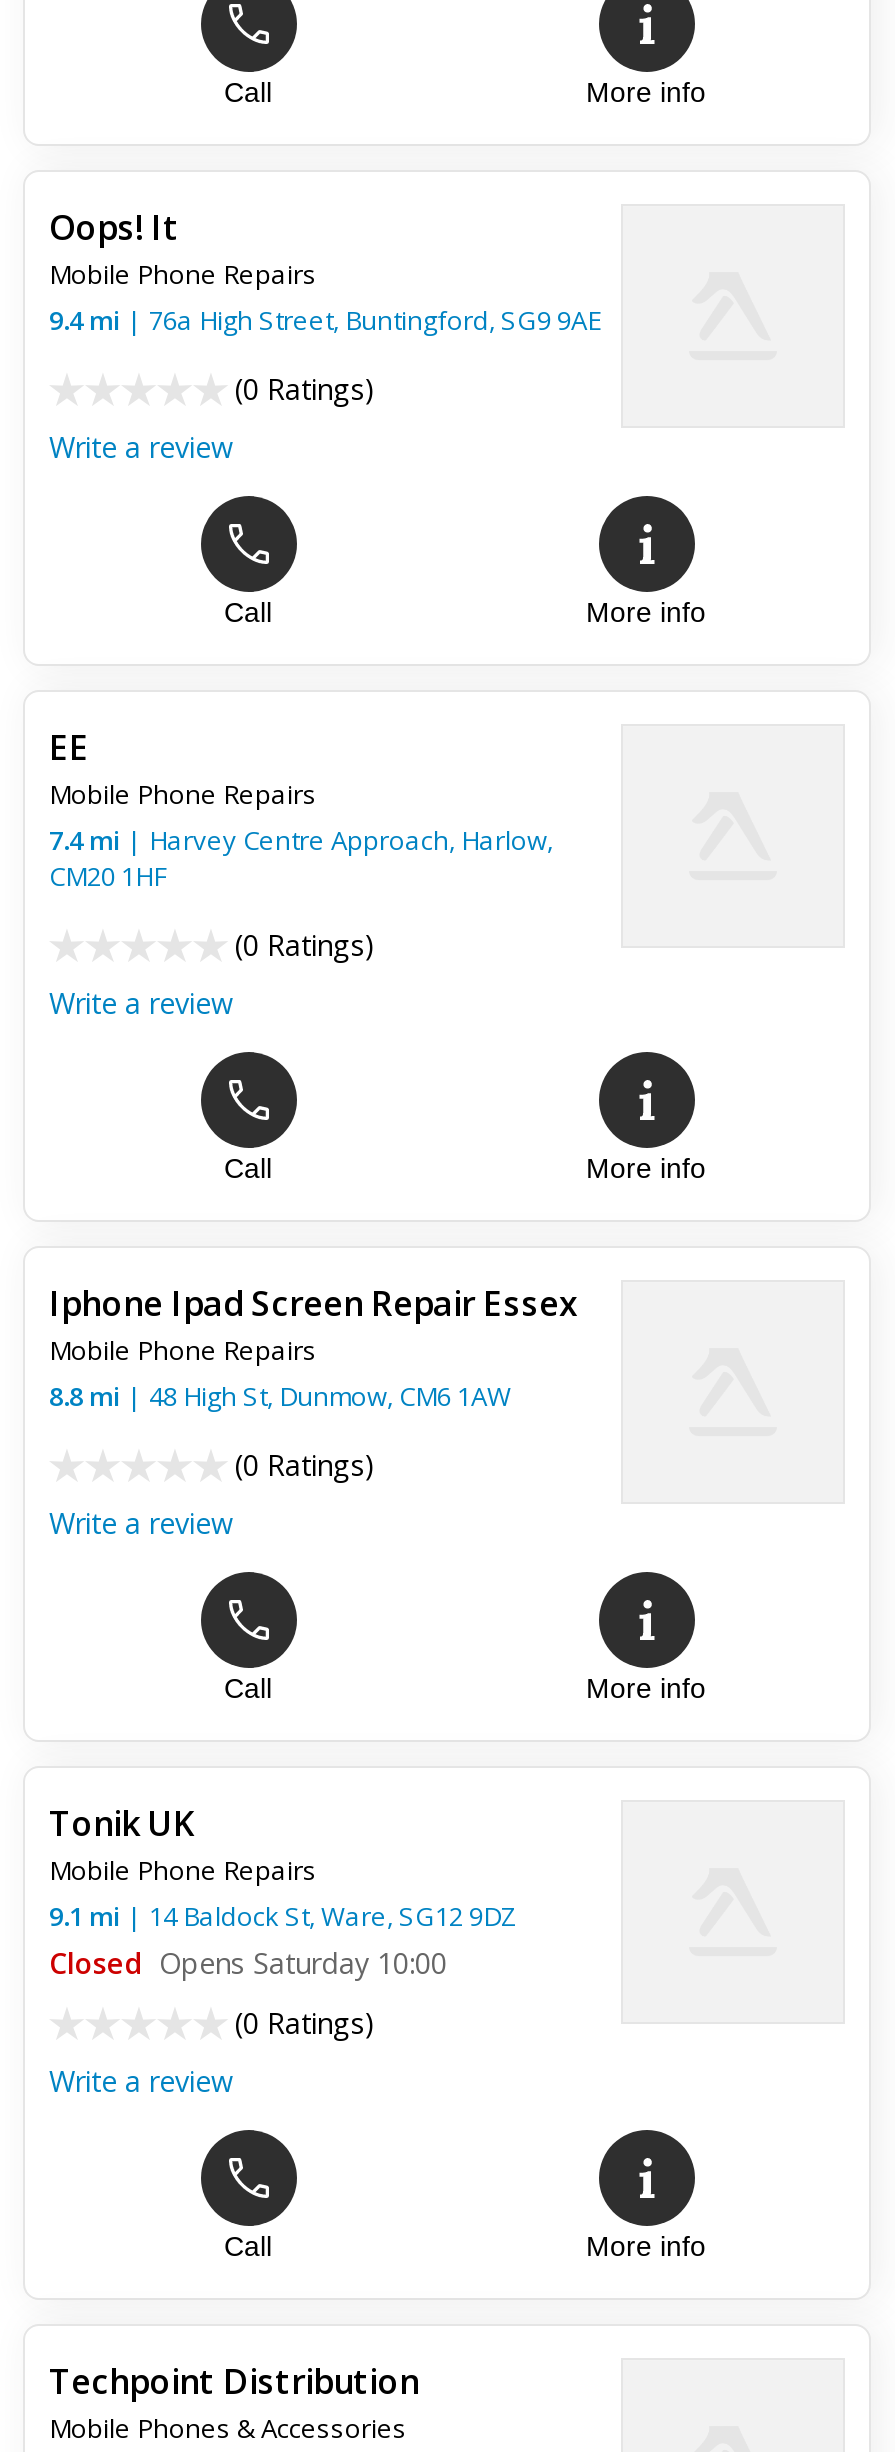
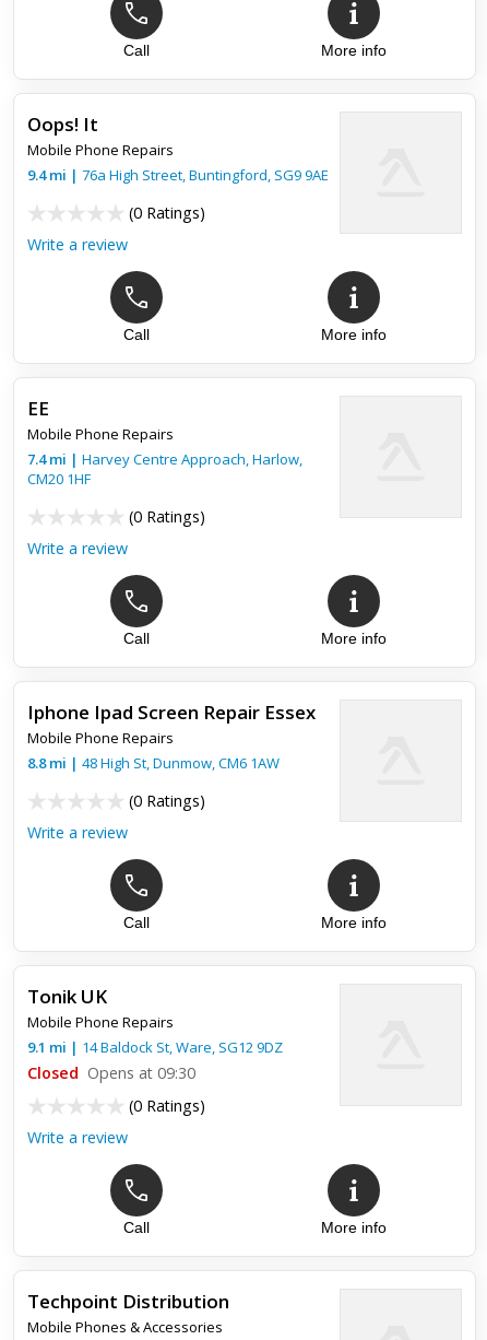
[49,1944,447,1982] Closed Opens Saturday 10:00 -> [27,1062,195,1083] Closed Opens at 09:30

